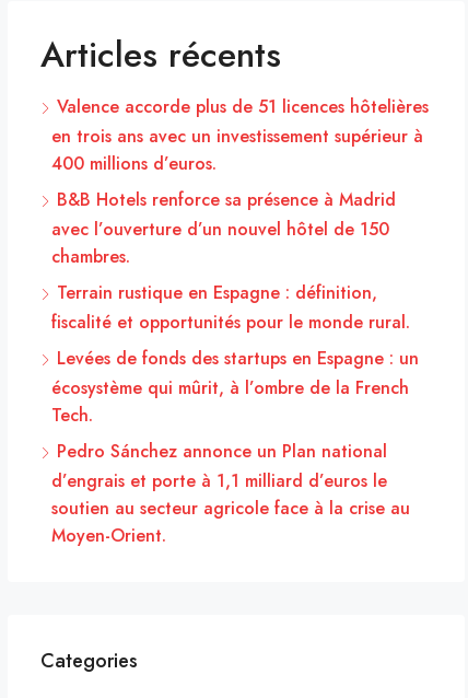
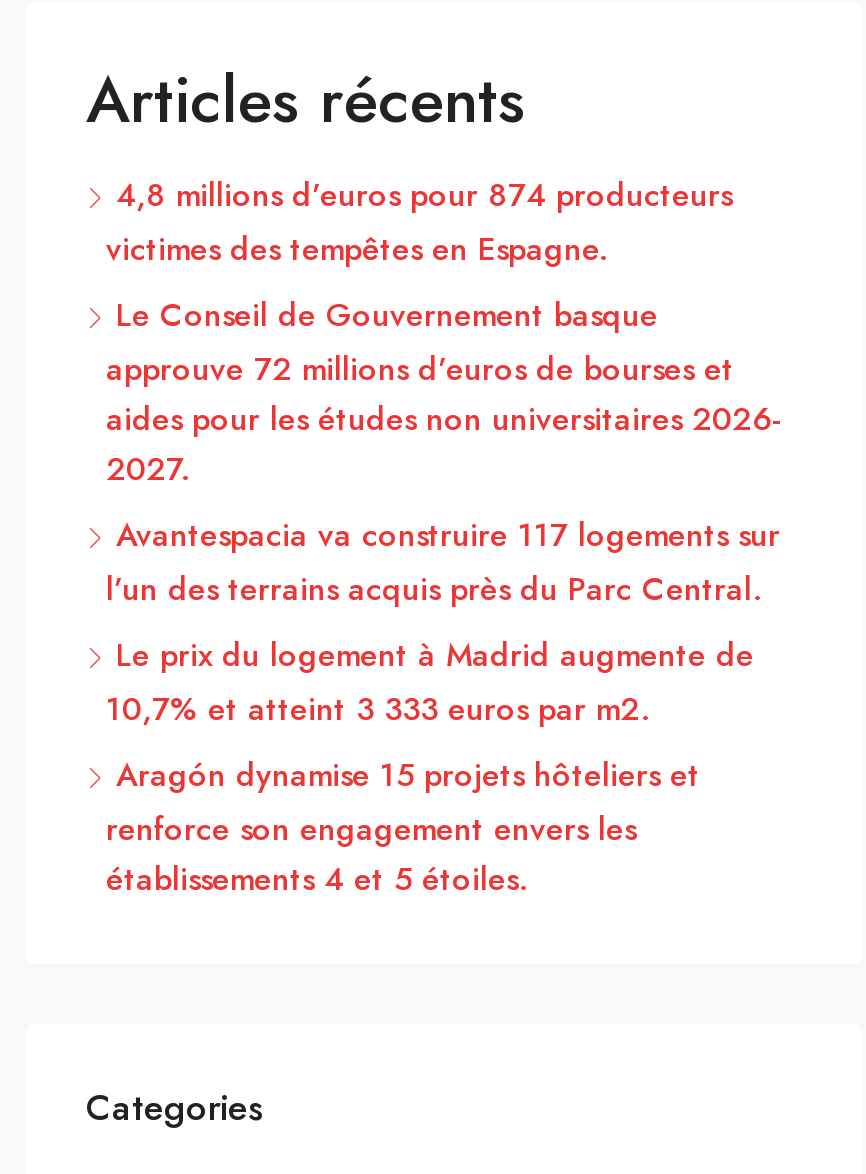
[51,94,429,548] Valence accorde plus de 51 licences hôtelières | en trois ans avec un investissement supérieur à | 400 millions d’euros. | B&B Hotels renforce sa présence à Madrid | avec l’ouverture d’un nouvel hôtel de 150 | chambres. | Terrain rustique en Espagne : définition, | fiscalité et opportunités pour le monde rural. | Levées de fonds des startups en Espagne : un | écosystème qui mûrit, à l’ombre de la French | Tech. | Pedro Sánchez annonce un Plan national | d’engrais et porte à 1,1 milliard d’euros le | soutien au secteur agricole face à la crise au | Moyen-Orient. -> [106,172,782,902] 4,8 millions d’euros pour 874 producteurs | victimes des tempêtes en Espagne. | Le Conseil de Gouvernement basque | approuve 72 millions d’euros de bourses et | aides pour les études non universitaires 2026- | 2027. | Avantespacia va construire 117 logements sur | l’un des terrains acquis près du Parc Central. | Le prix du logement à Madrid augmente de | 10,7% et atteint 3 333 euros par m2. | Aragón dynamise 15 projets hôteliers et | renforce son engagement envers les | établissements 4 et 5 étoiles.

